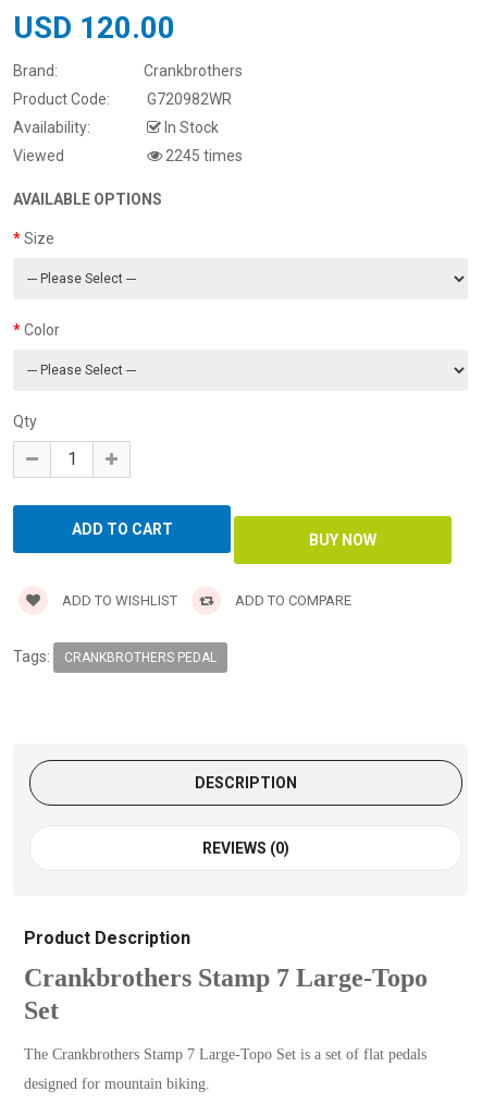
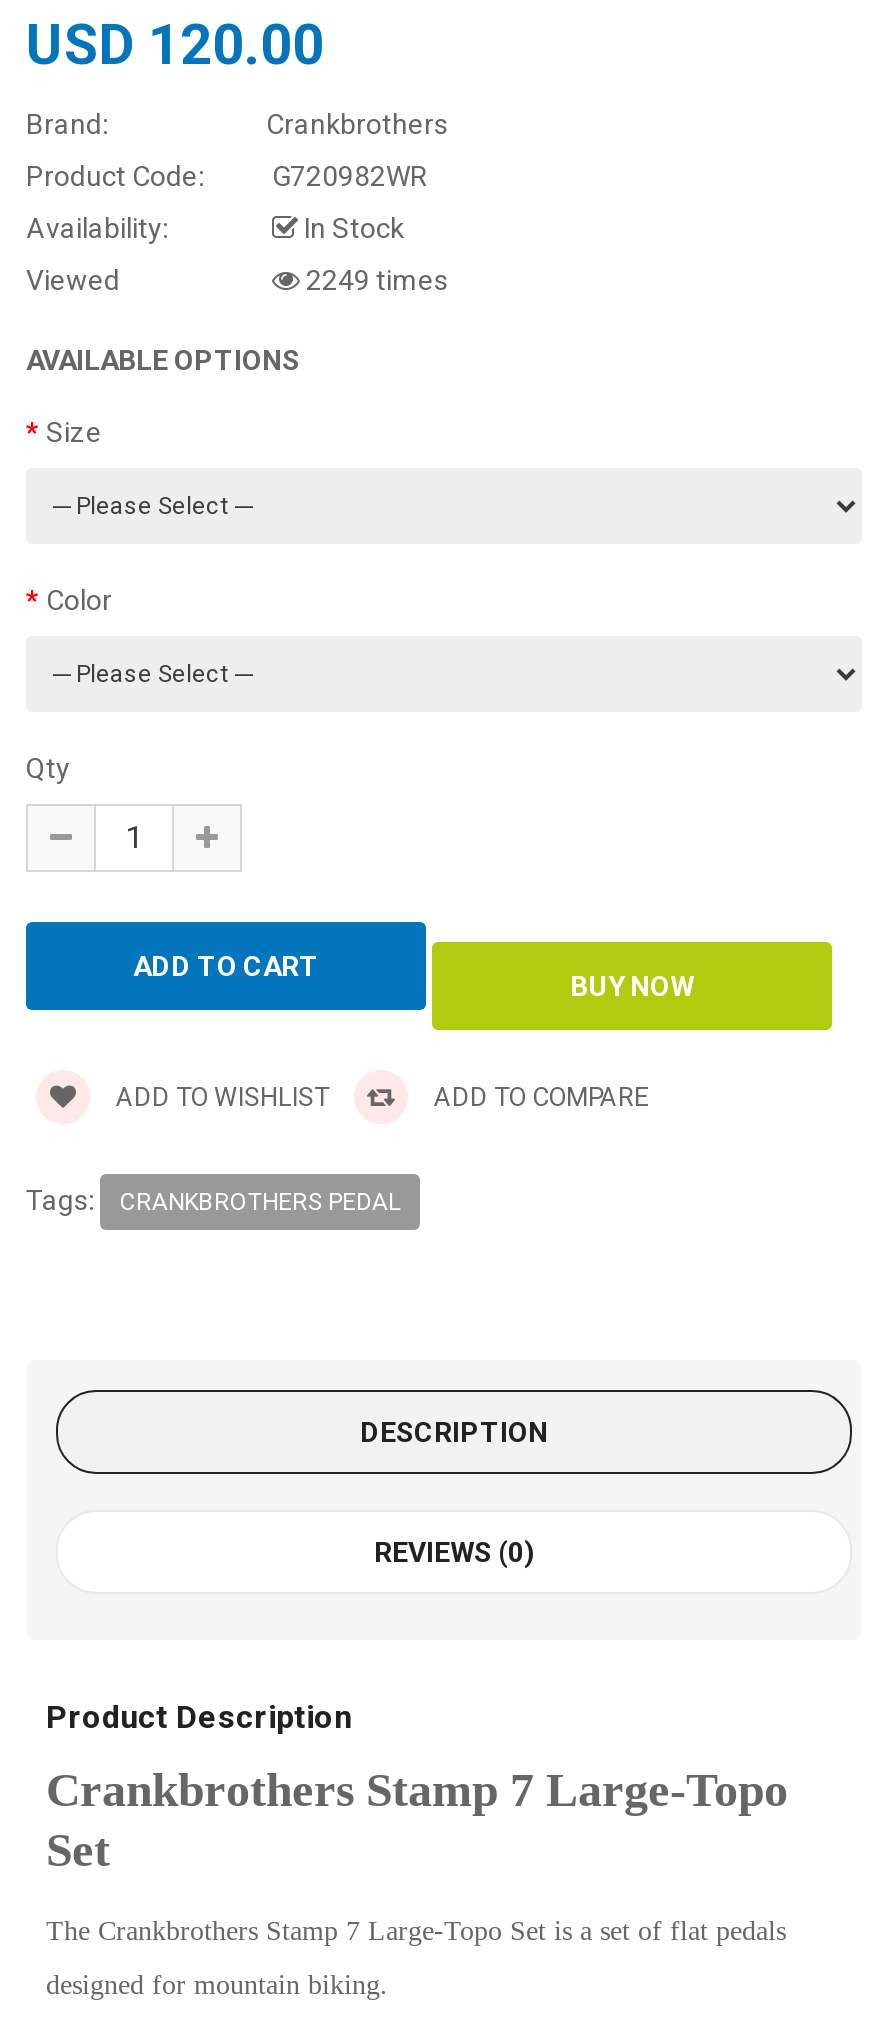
[162,147,243,164] 2245 times -> [300,264,448,296] 2249 times

